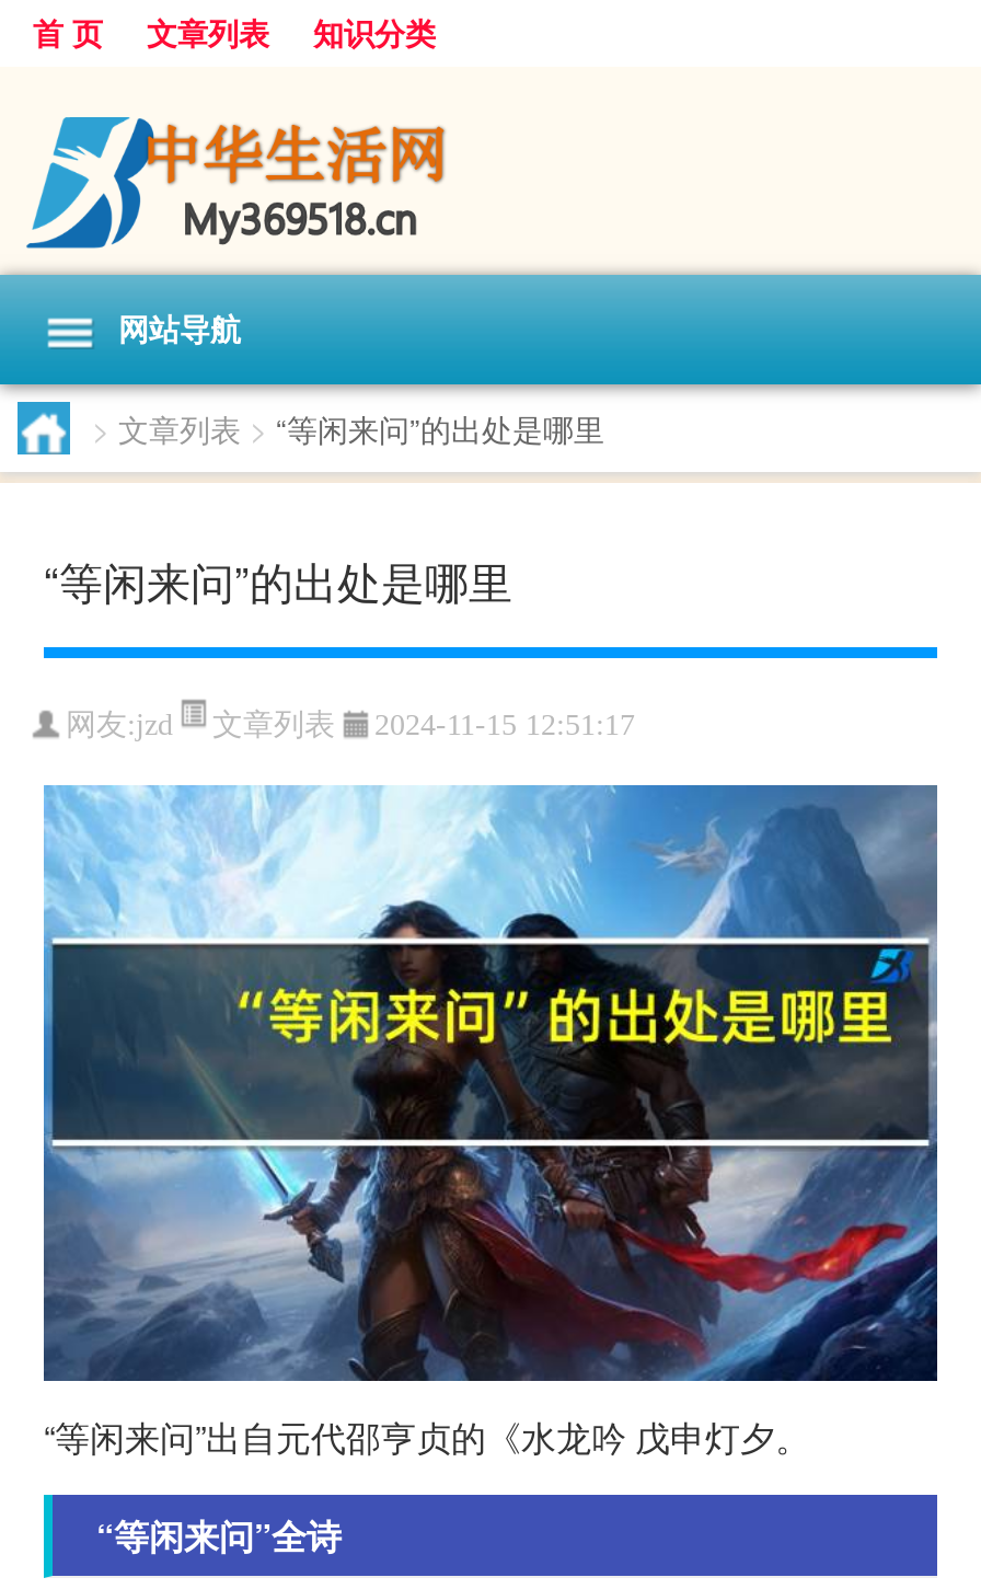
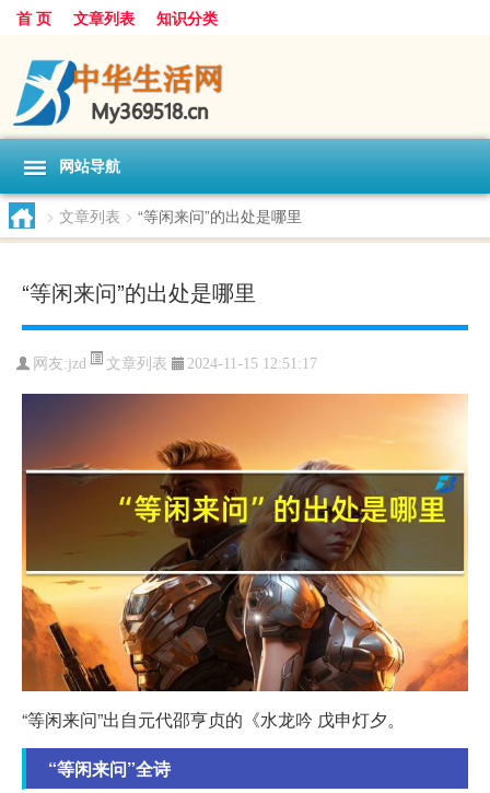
[42,783,939,1383] [image] -> [21,393,469,692] [image]

